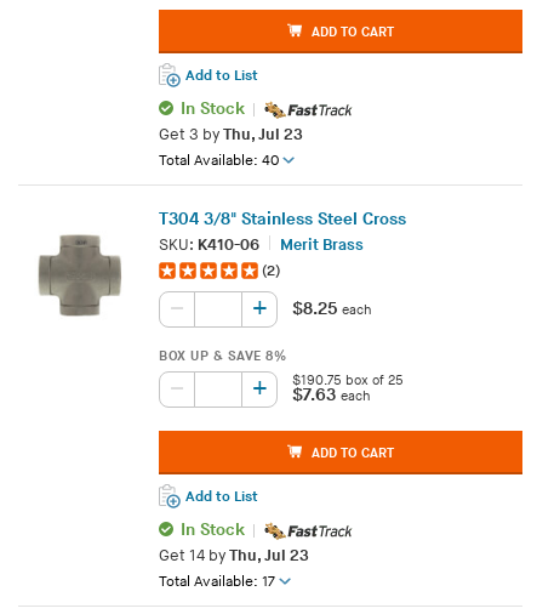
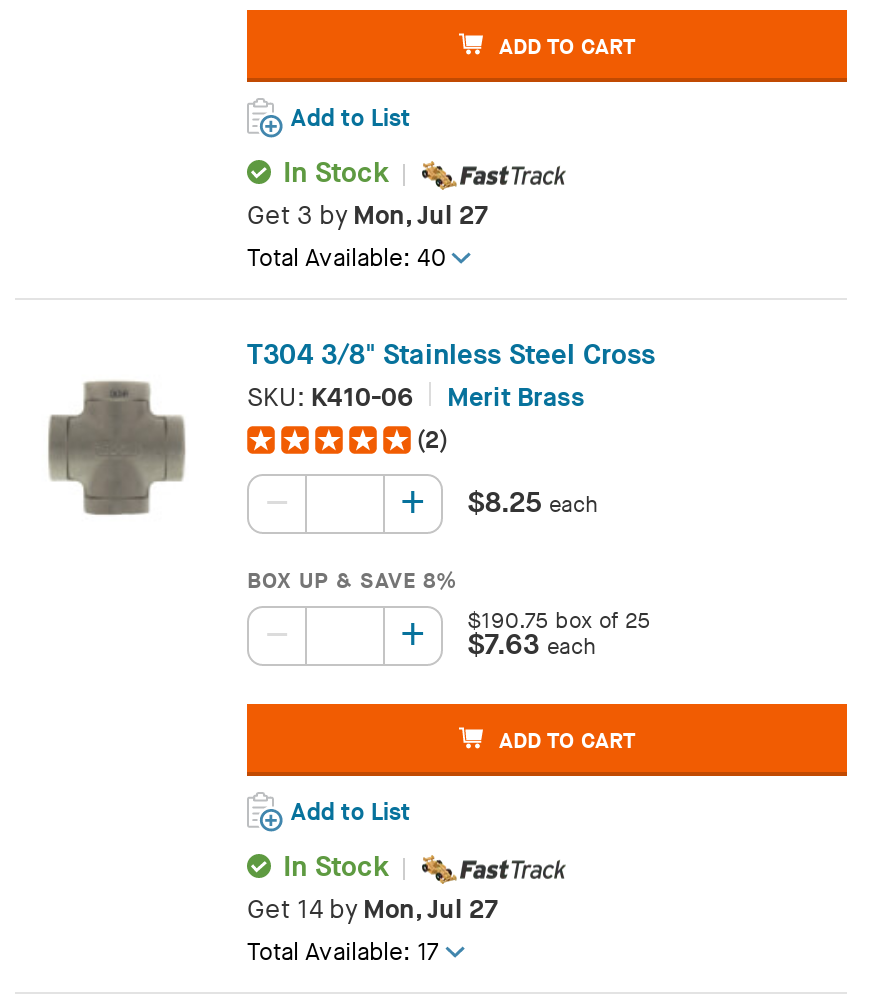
[159,125,303,145] Get 3 by Thu, Jul 23 -> [247,201,489,233] Get 3 by Mon, Jul 27
[159,547,309,566] Get 14 by Thu, Jul 23 -> [247,895,499,927] Get 14 by Mon, Jul 27

